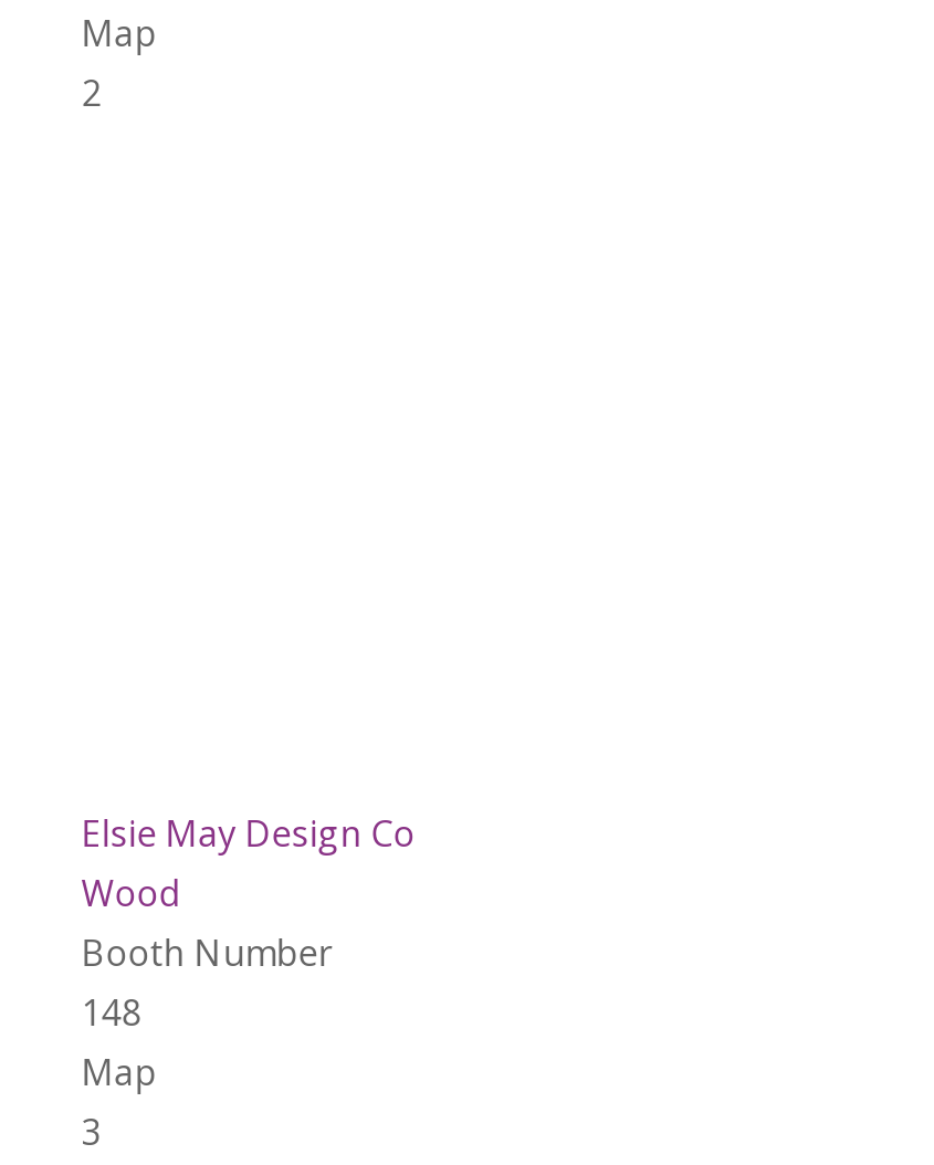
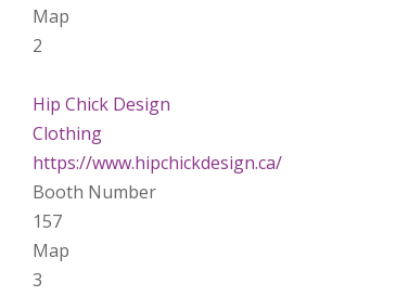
[81,809,415,917] Elsie May Design Co | Wood -> [32,92,282,174] Hip Chick Design | Clothing | https://www.hipchickdesign.ca/
[81,988,141,1036] 148 -> [32,209,62,233] 157

